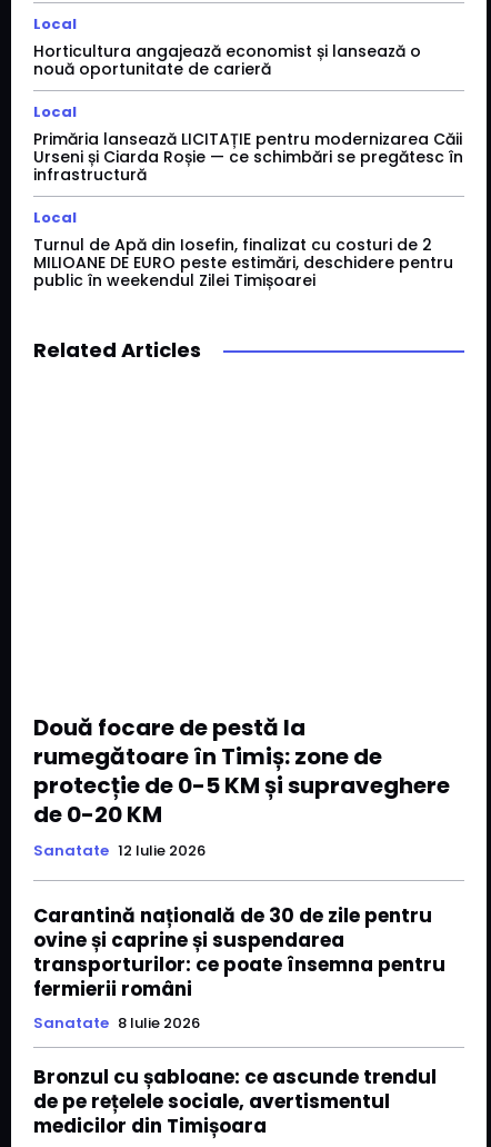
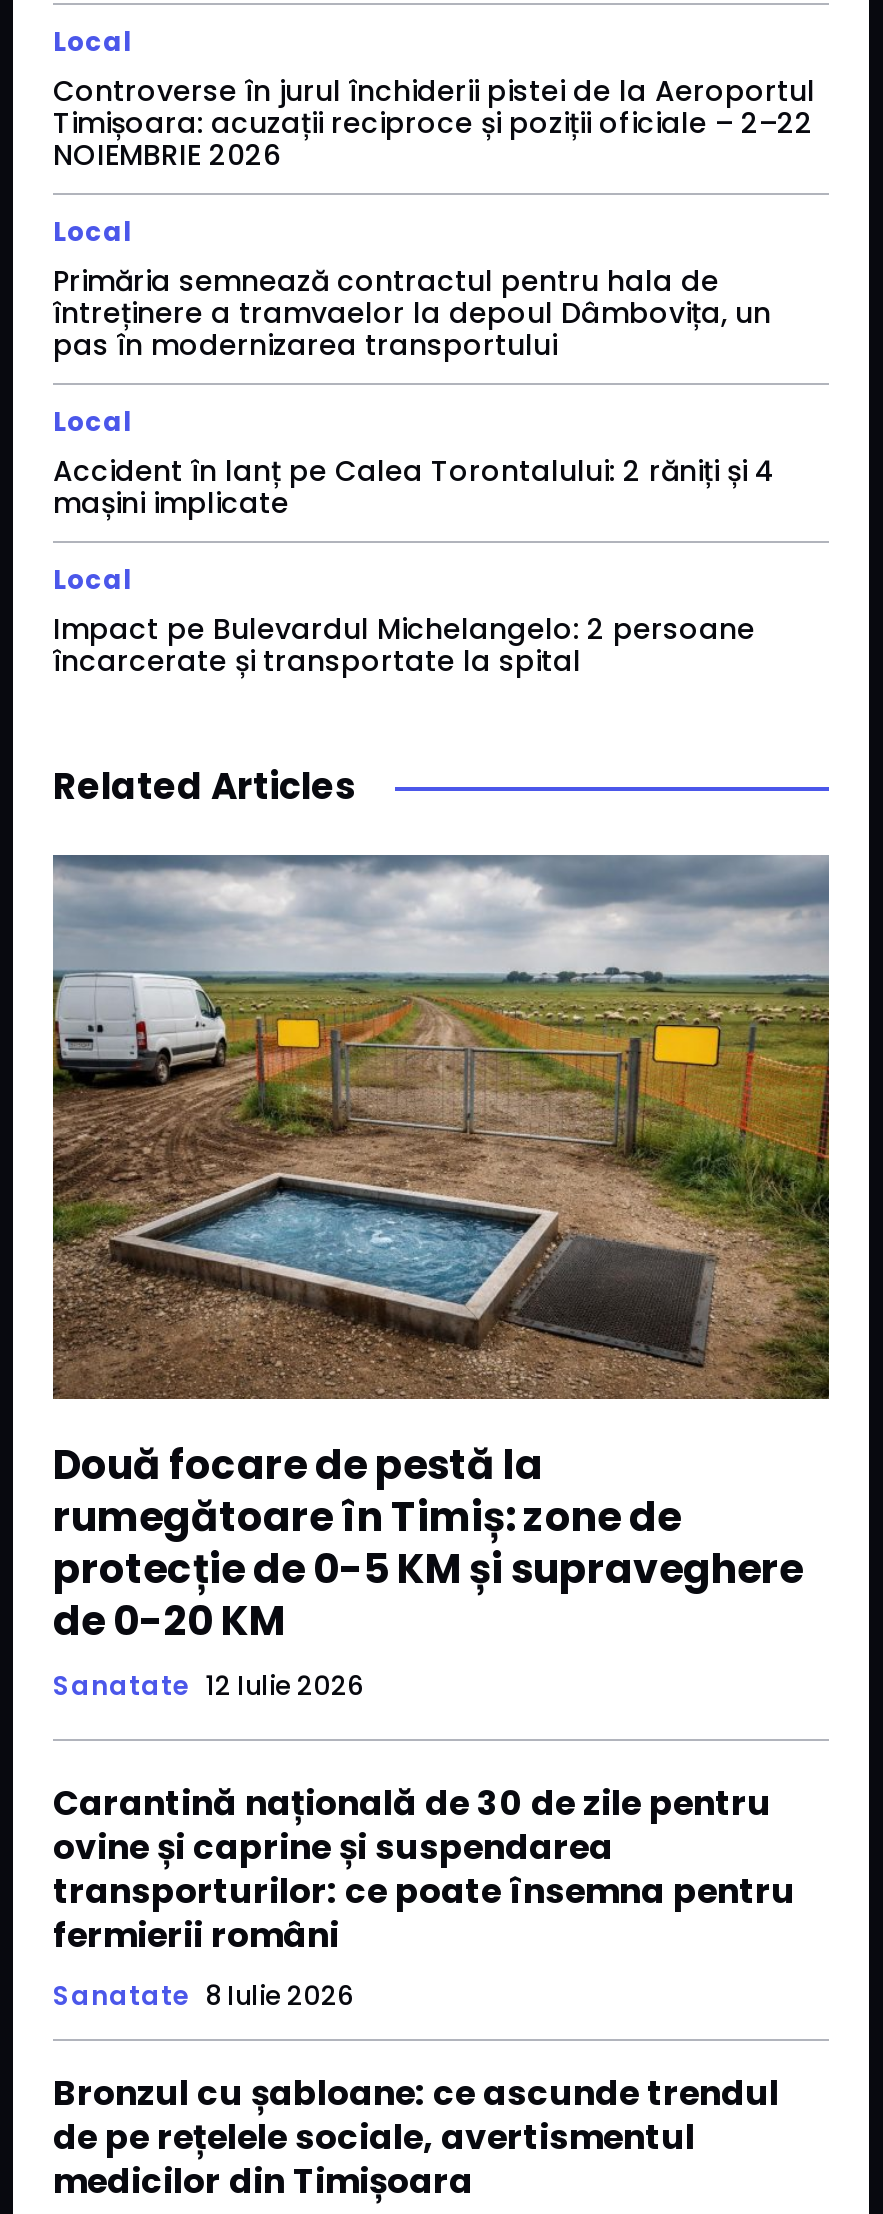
[33,40,421,80] Horticultura angajează economist și lansează o | nouă oportunitate de carieră -> [53,71,815,175] Controverse în jurul închiderii pistei de la Aeroportul | Timișoara: acuzații reciproce și poziții oficiale – 2–22 | NOIEMBRIE 2026
[33,128,463,186] Primăria lansează LICITAȚIE pentru modernizarea Căii | Urseni și Ciarda Roșie — ce schimbări se pregătesc în | infrastructură -> [53,261,771,365] Primăria semnează contractul pentru hala de | întreținere a tramvaelor la depoul Dâmbovița, un | pas în modernizarea transportului
[33,234,453,292] Turnul de Apă din Iosefin, finalizat cu costuri de 2 | MILIOANE DE EURO peste estimări, deschidere pentru | public în weekendul Zilei Timișoarei -> [53,451,775,681] Accident în lanț pe Calea Torontalului: 2 răniți și 4 | mașini implicate | Local | Impact pe Bulevardul Michelangelo: 2 persoane | încarcerate și transportate la spital
none -> [51,853,831,1401] [image]

